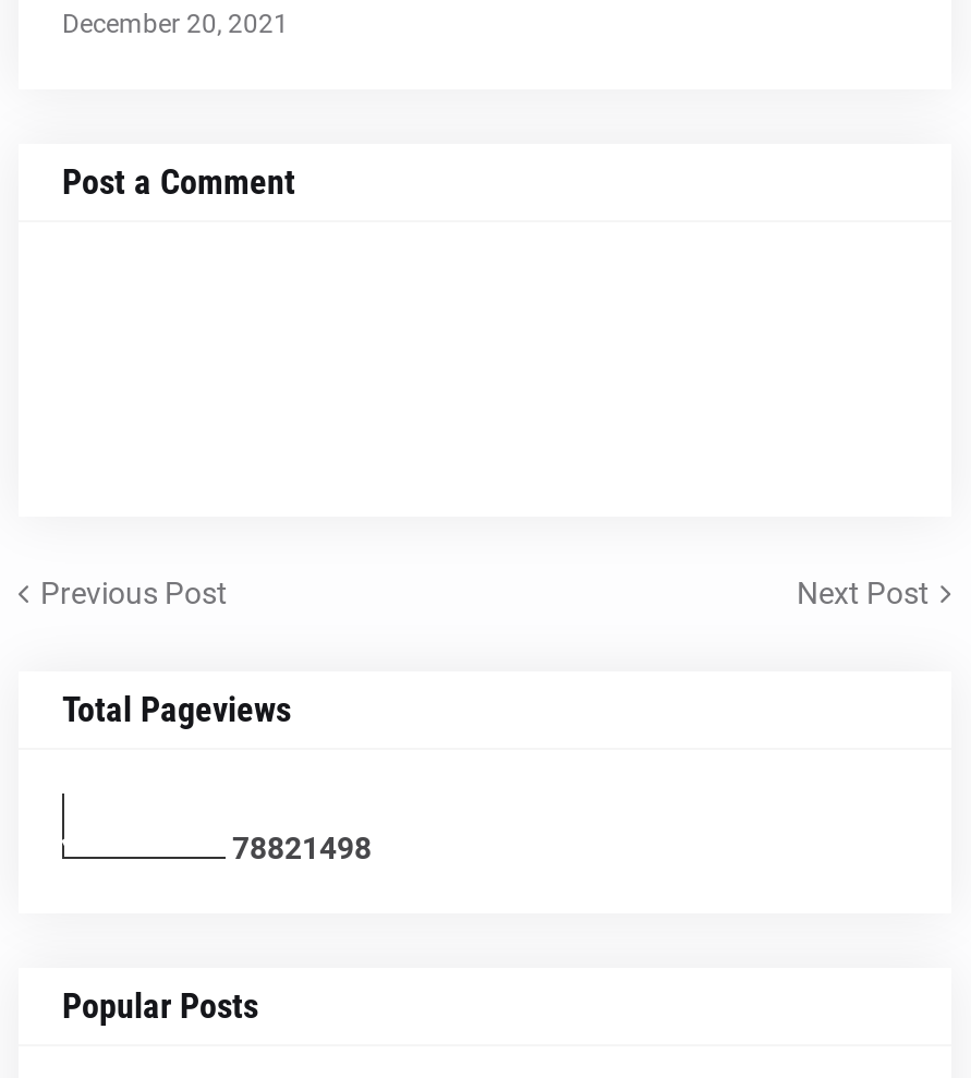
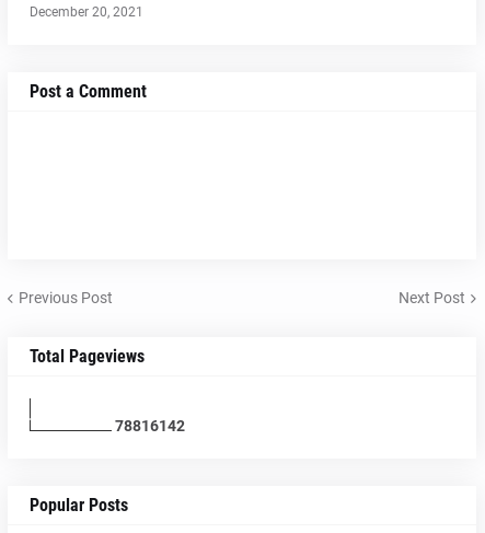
[232,831,372,865] 78821 498 -> [115,417,185,434] 78816 142

